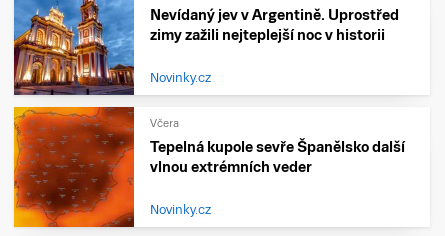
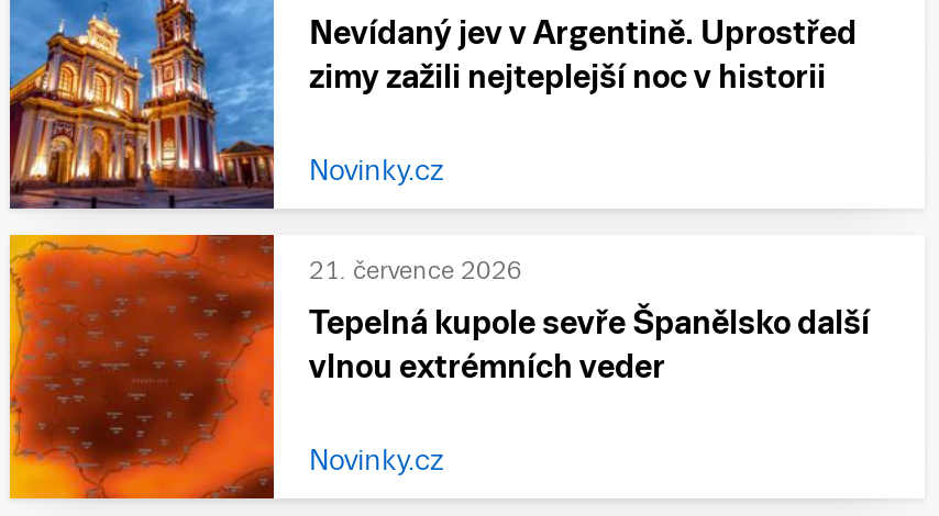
[150,117,179,129] Včera -> [309,257,522,283] 21. července 2026

